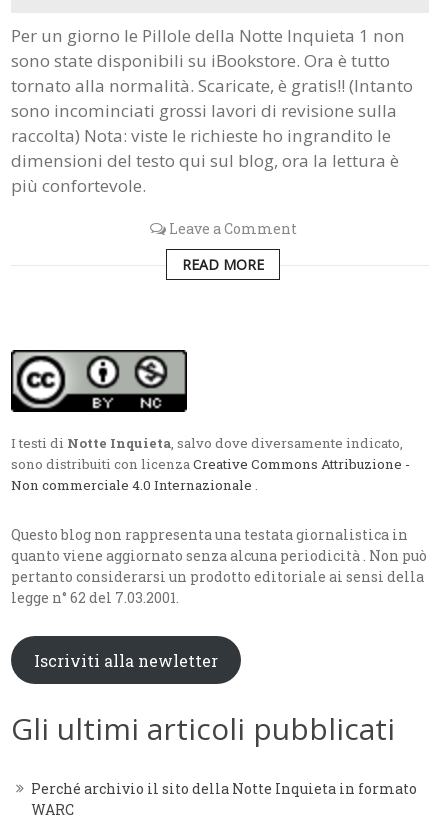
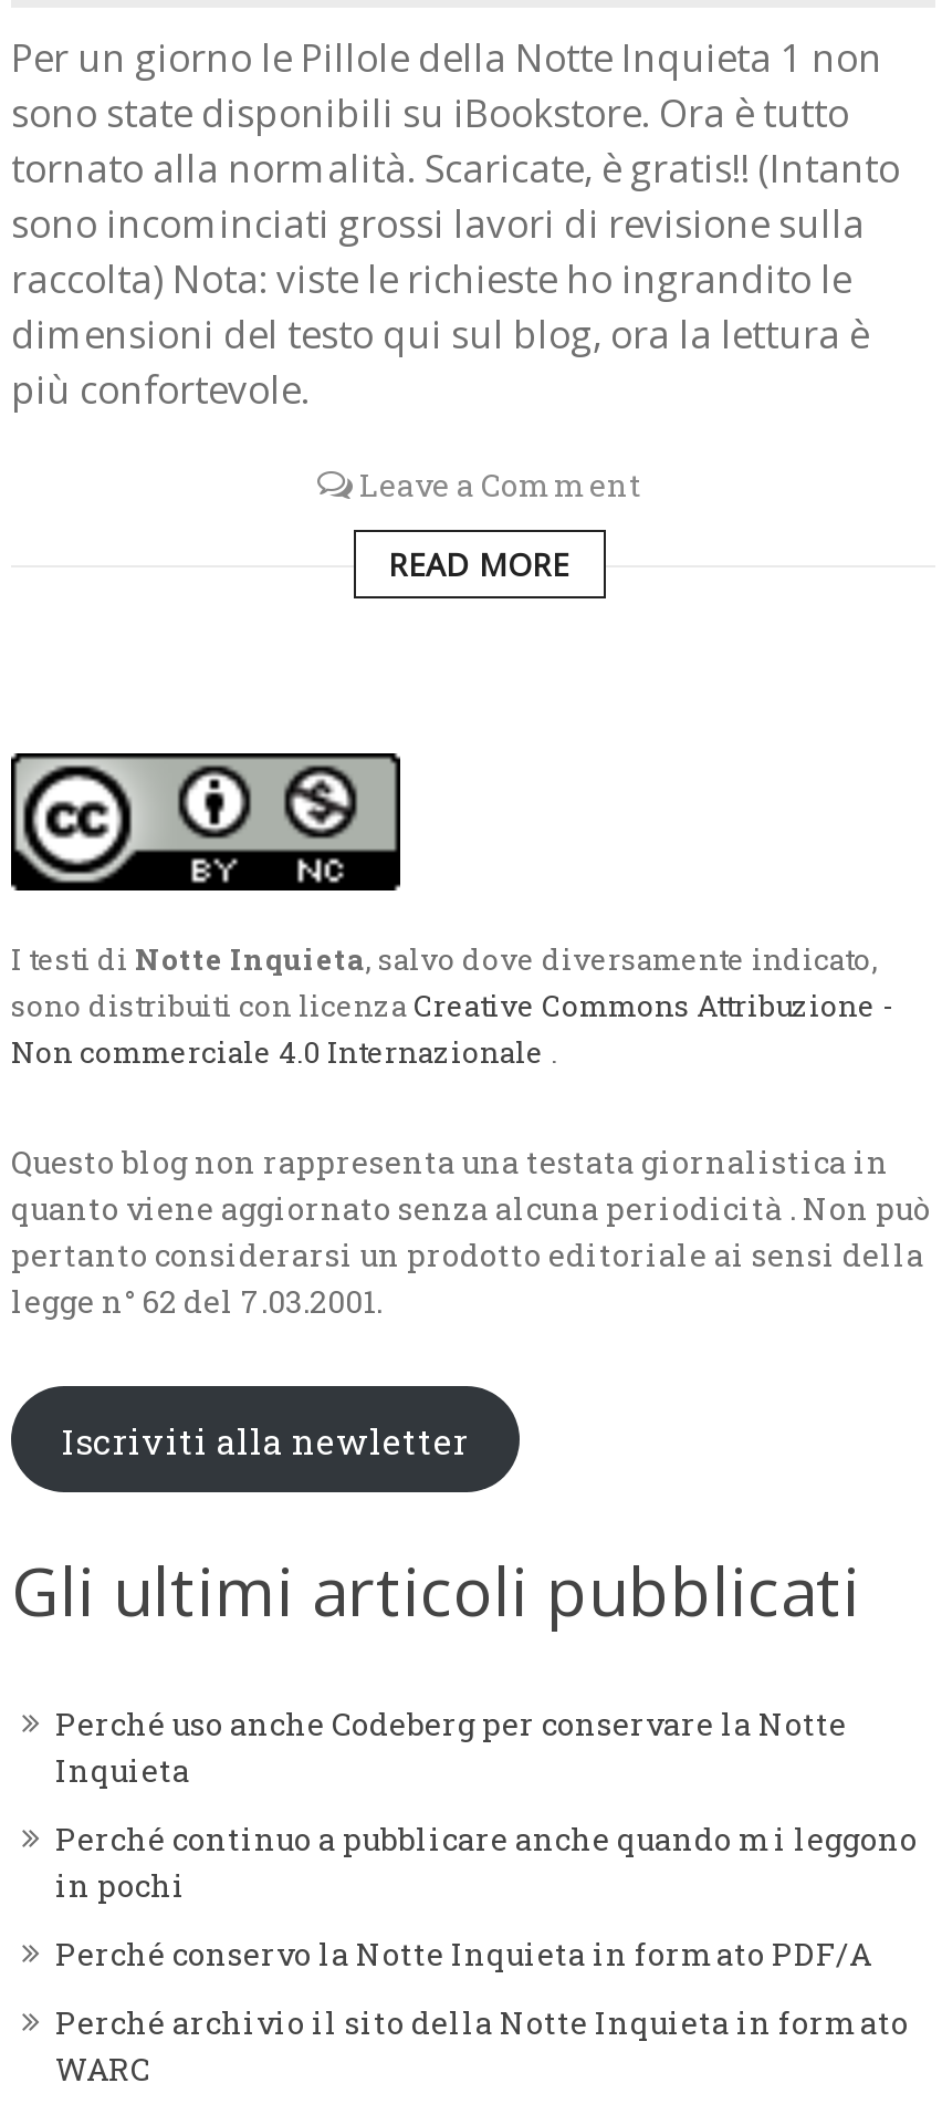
none -> [55,1703,918,1975] Perché uso anche Codeberg per conservare la Notte | Inquieta | Perché continuo a pubblicare anche quando mi leggono | in pochi | Perché conservo la Notte Inquieta in formato PDF/A

